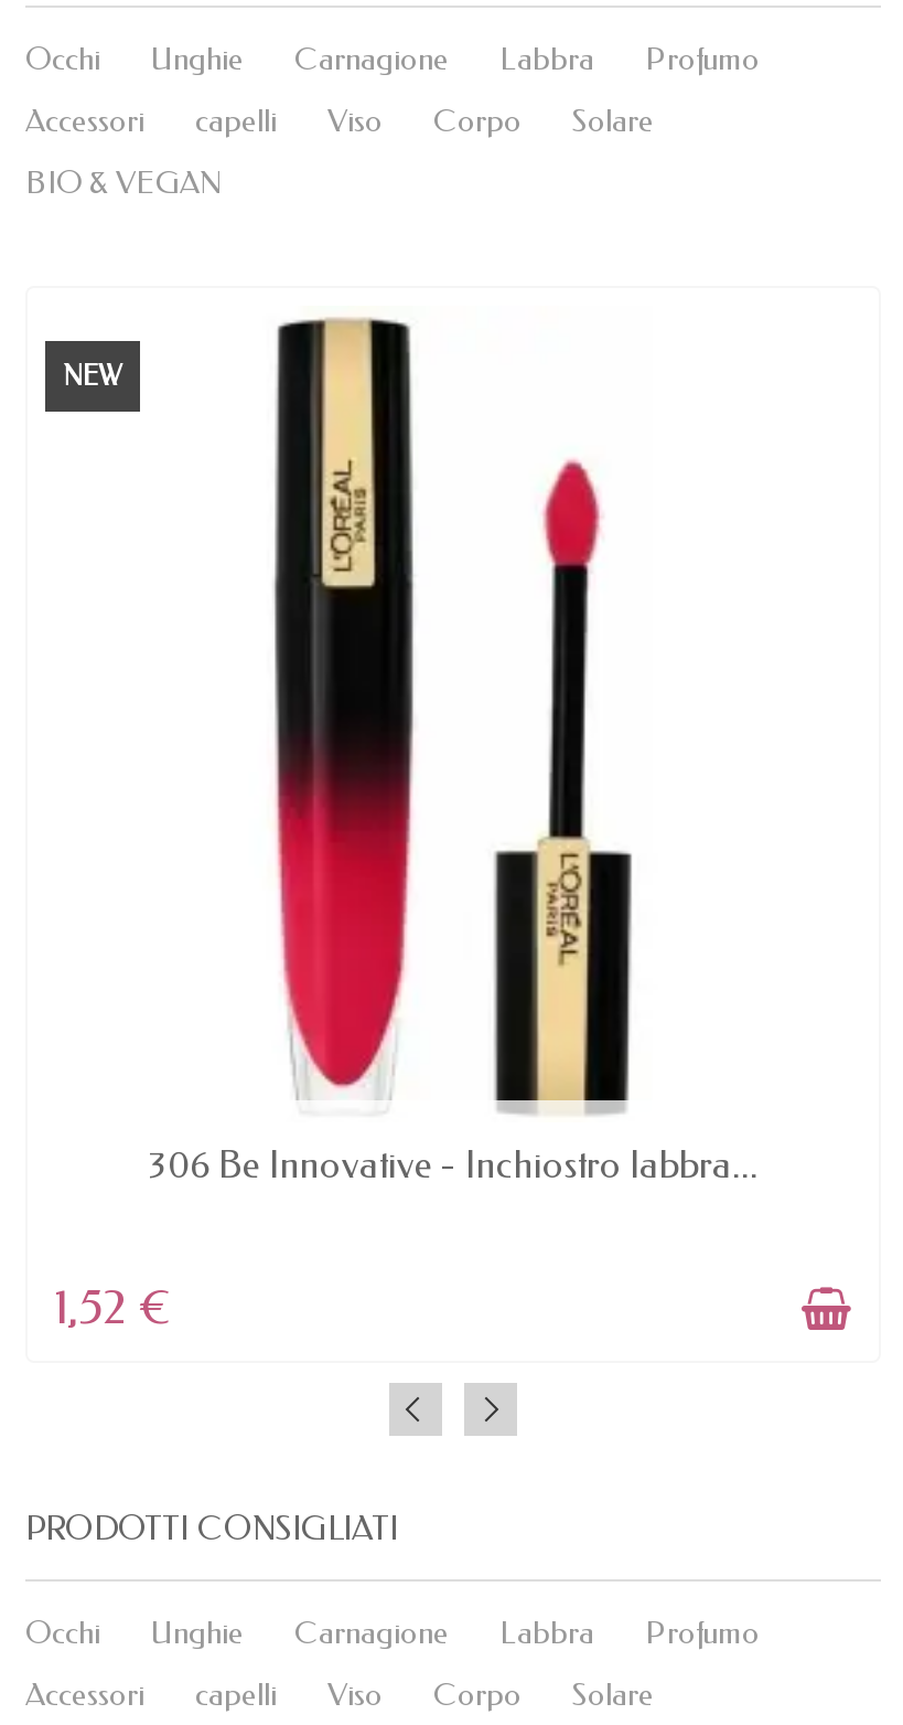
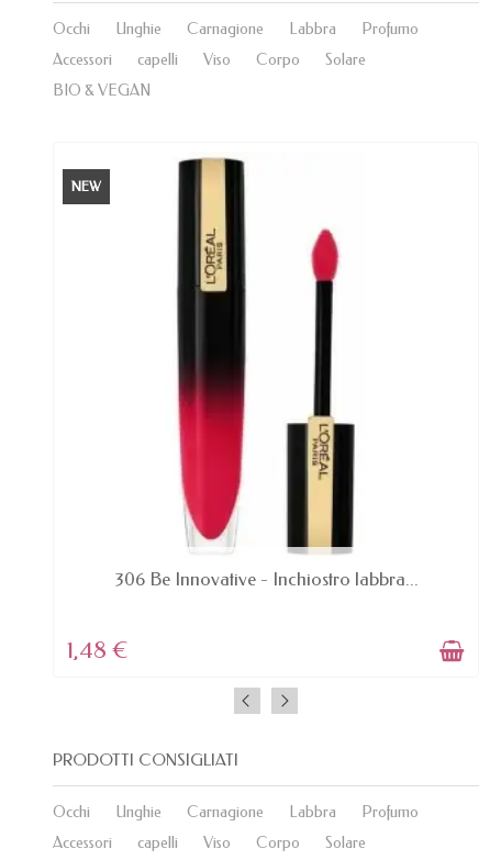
[54,1278,171,1335] 1,52 € -> [67,635,129,664] 1,48 €

